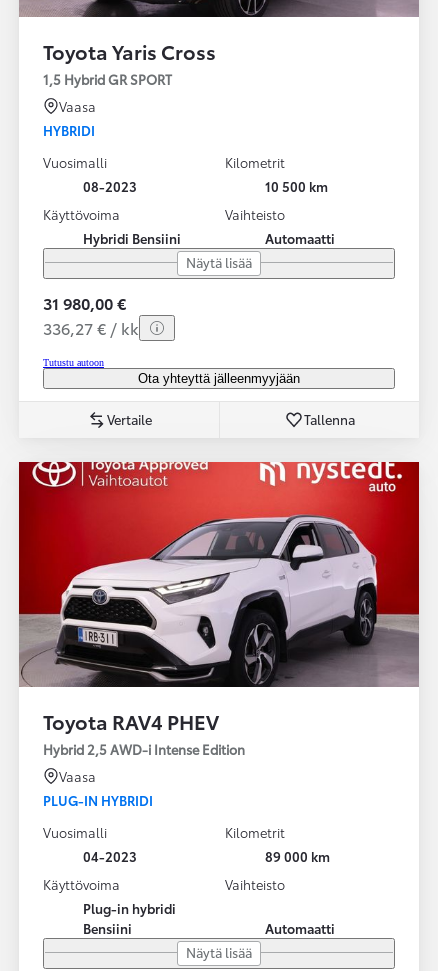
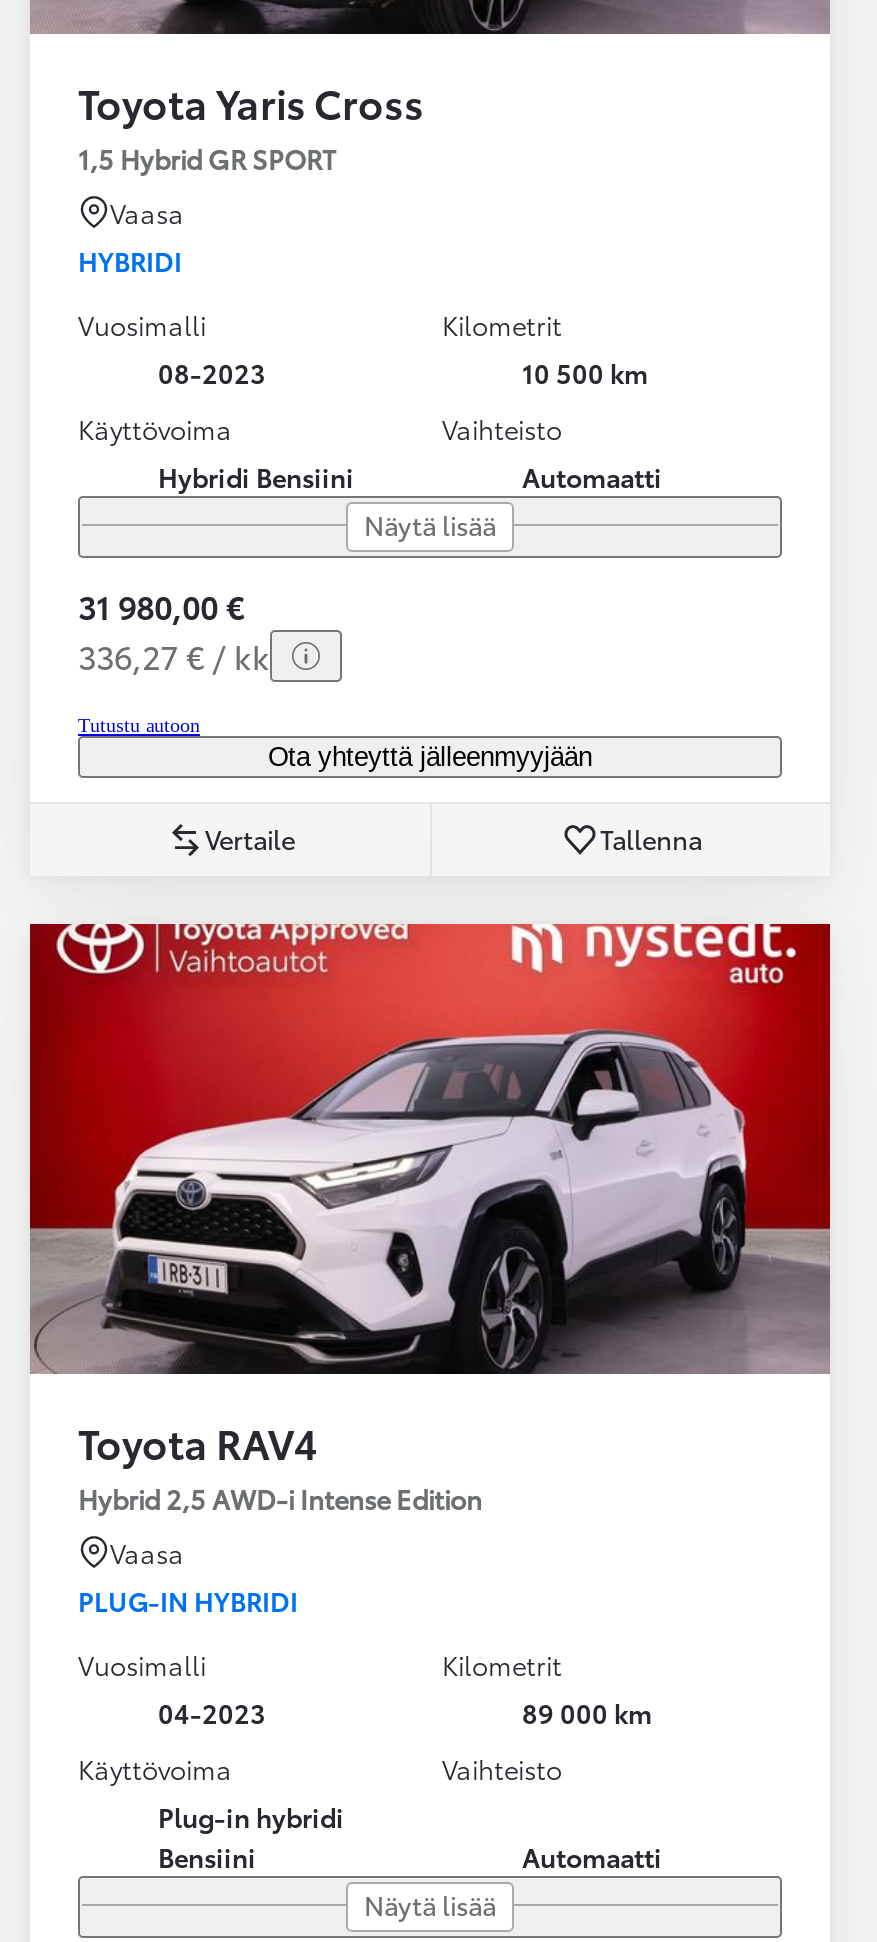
[43,707,219,735] Toyota RAV4 PHEV -> [78,1414,318,1470] Toyota RAV4

